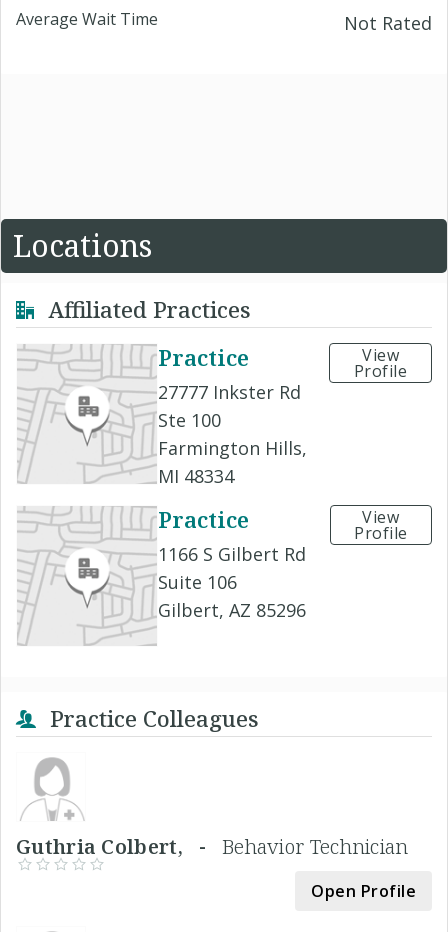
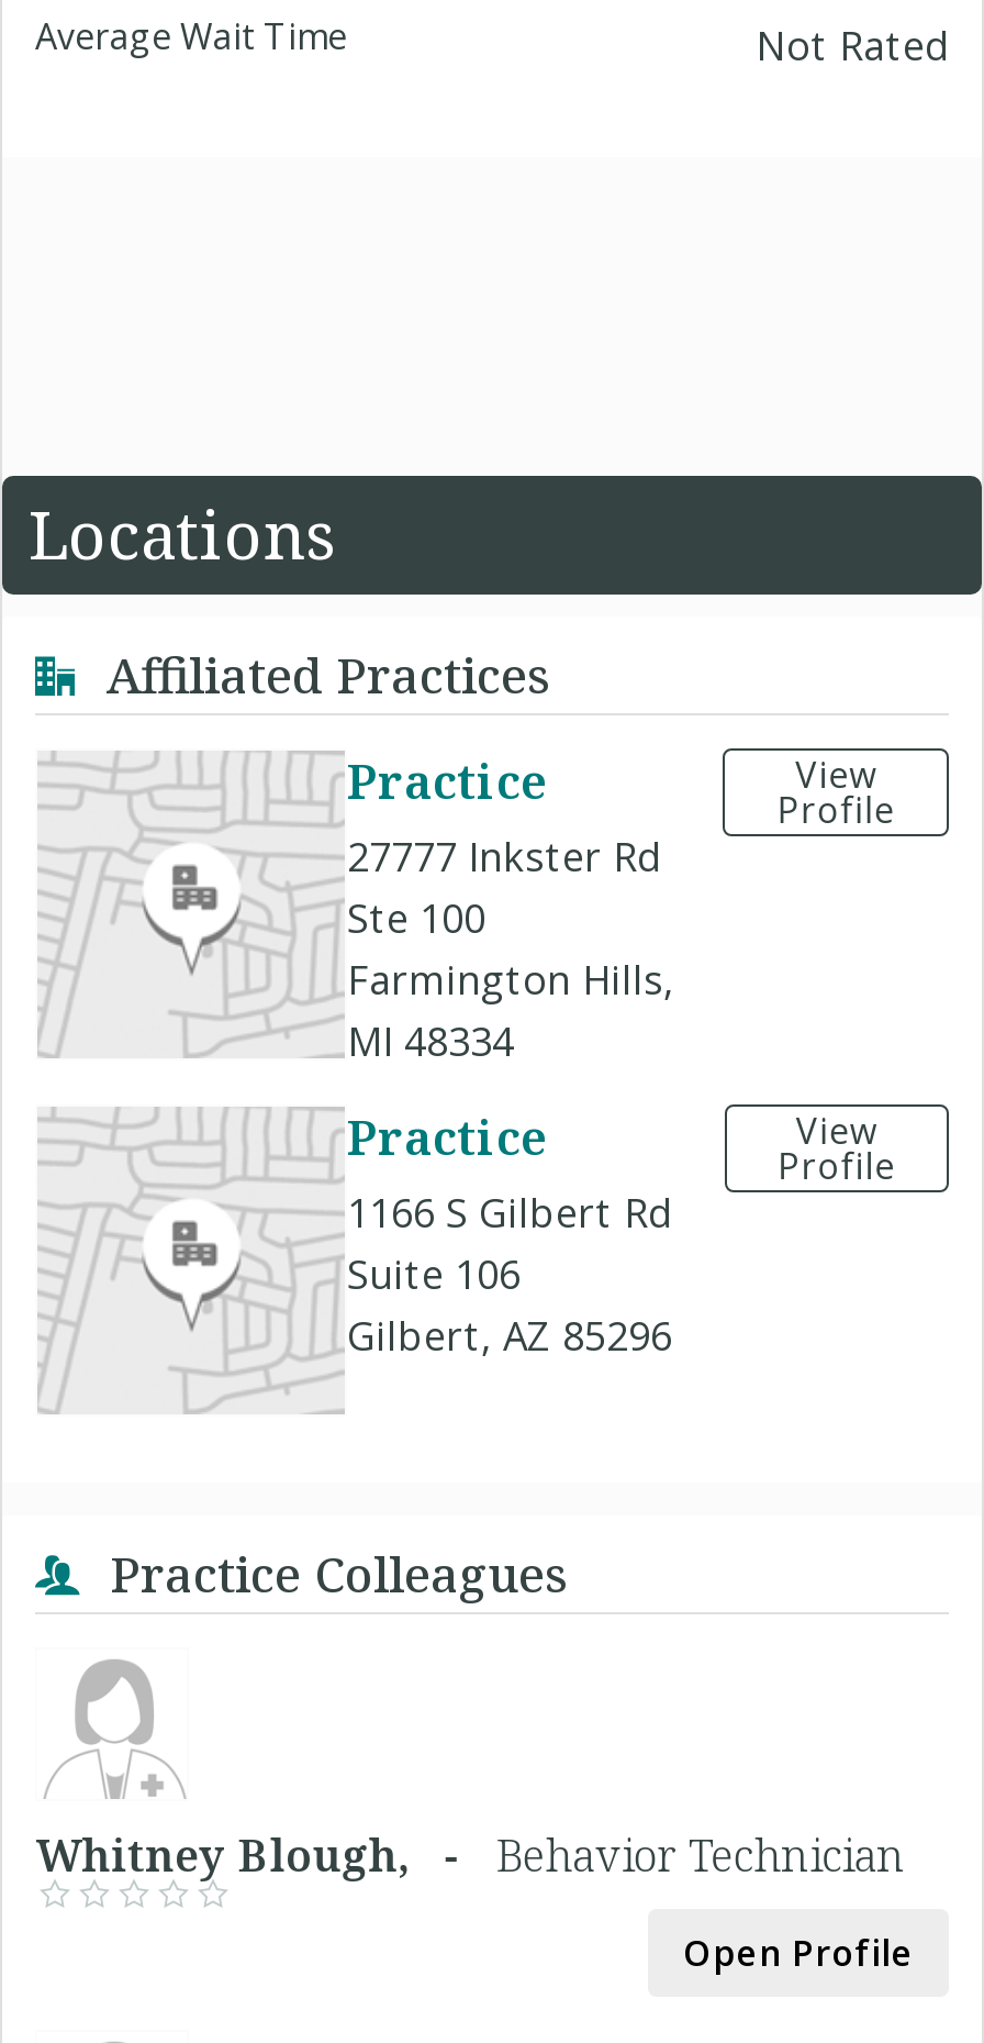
[16,832,409,859] Guthria Colbert, - Behavior Technician -> [35,1824,906,1884] Whitney Blough, - Behavior Technician

